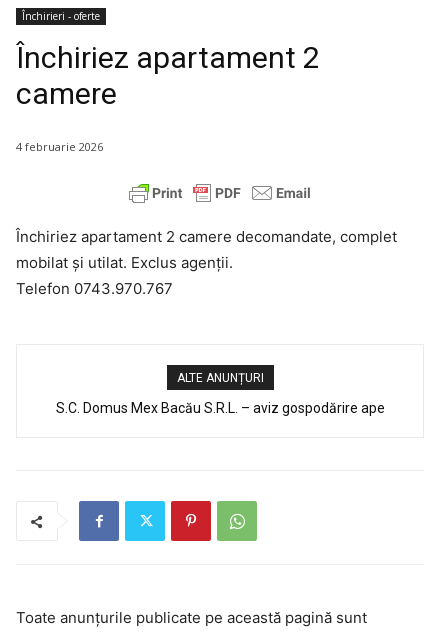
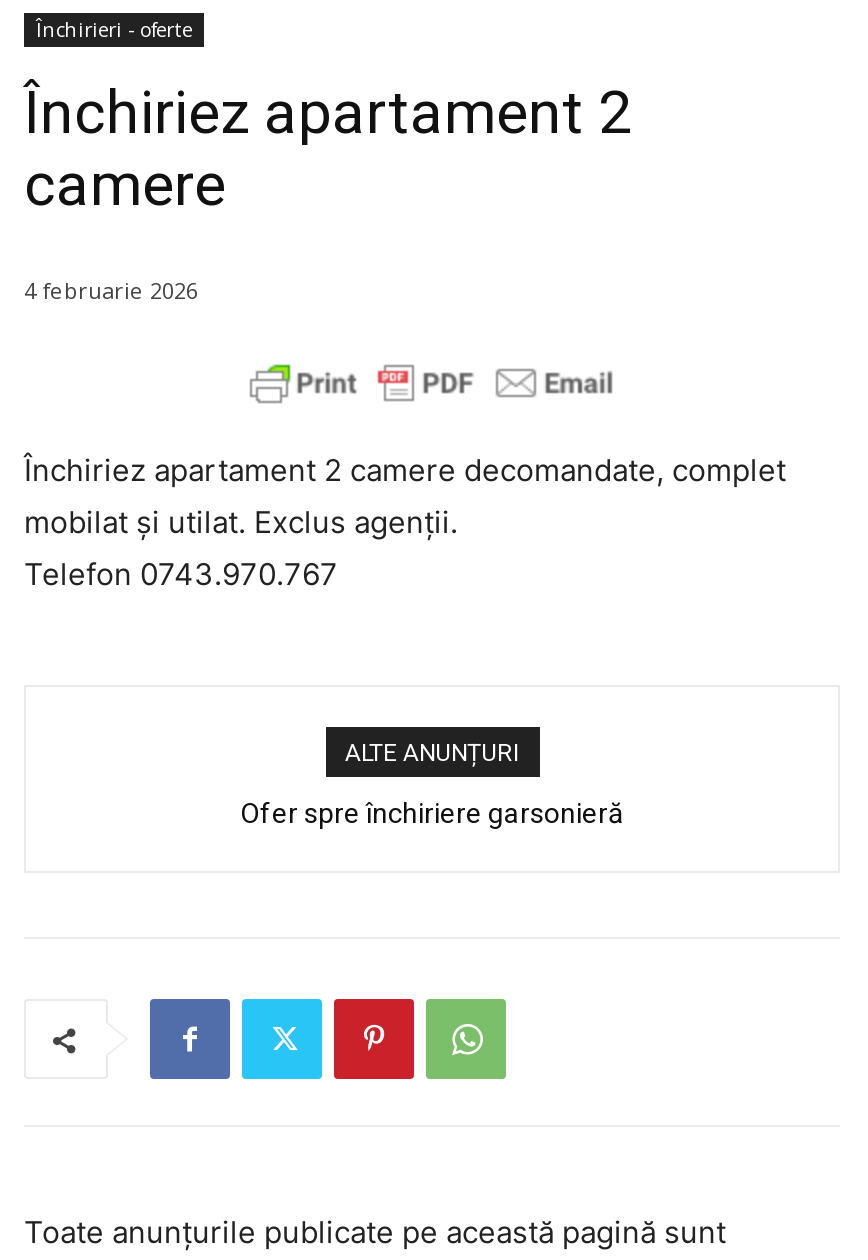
[55,400,384,416] S.C. Domus Mex Bacău S.R.L. – aviz gospodărire ape -> [240,797,624,829] Ofer spre închiriere garsonieră

